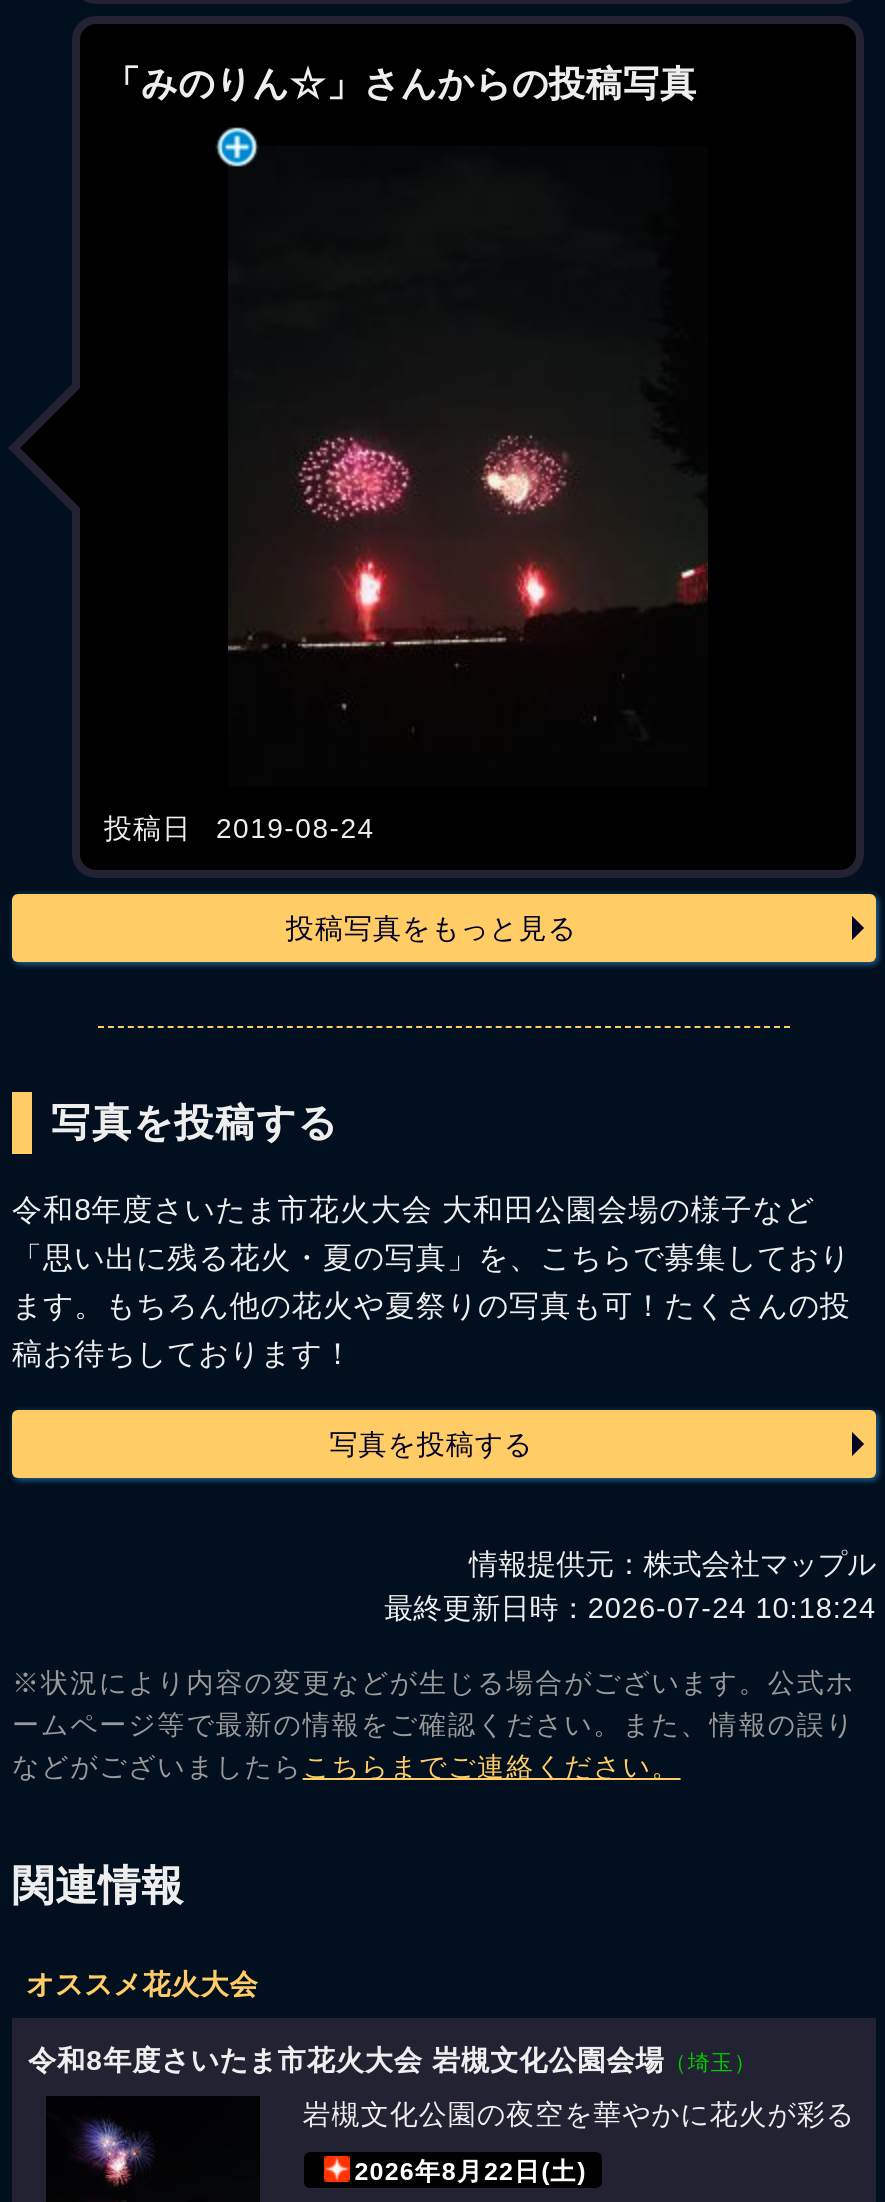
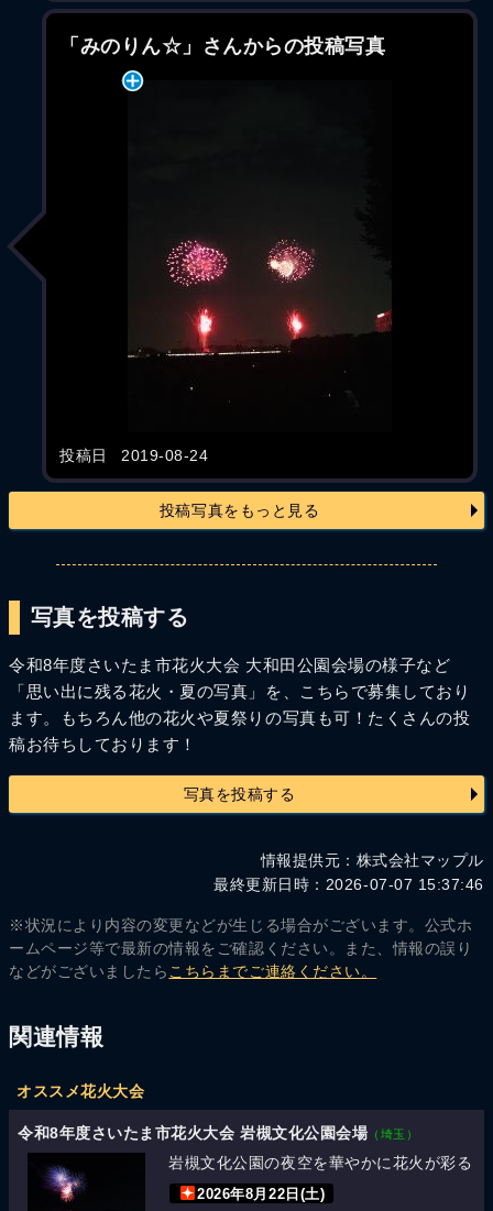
[384,1592,876,1624] 最終更新日時：2026-07-24 10:18:24 -> [214,876,484,893] 最終更新日時：2026-07-07 15:37:46

